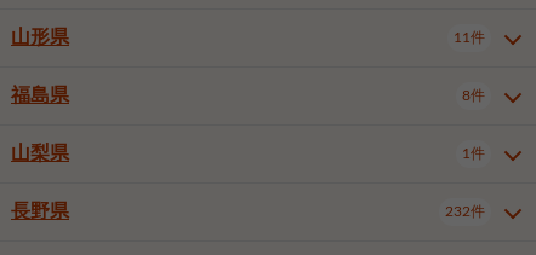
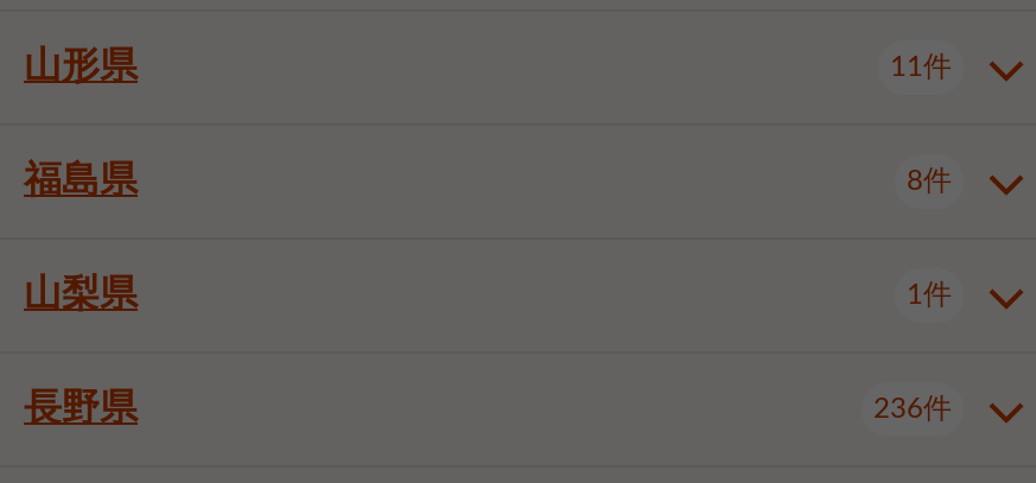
[445,204,485,219] 232件 -> [873,394,952,422] 236件

